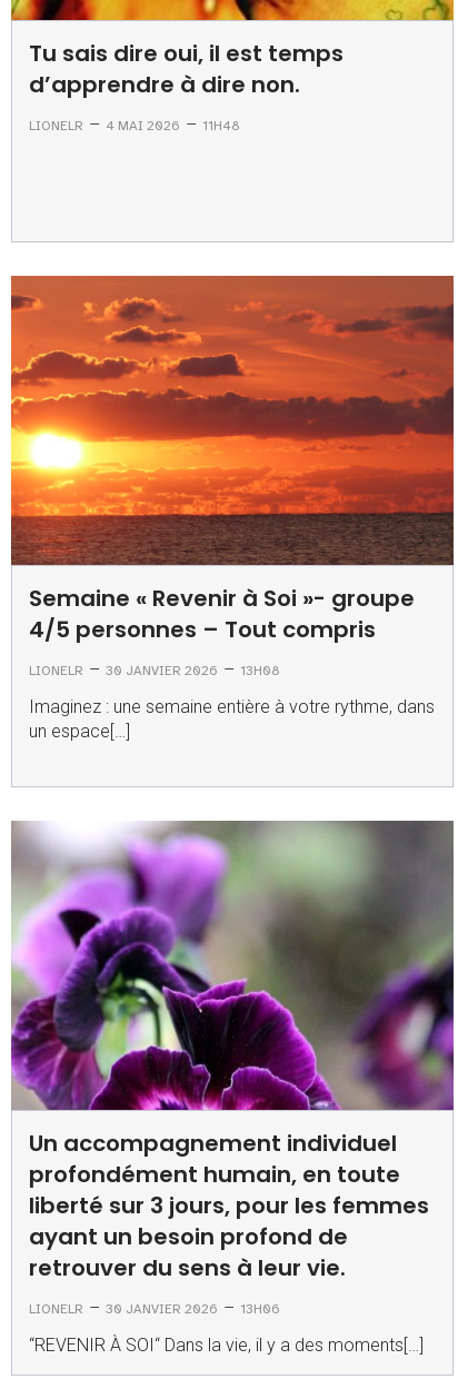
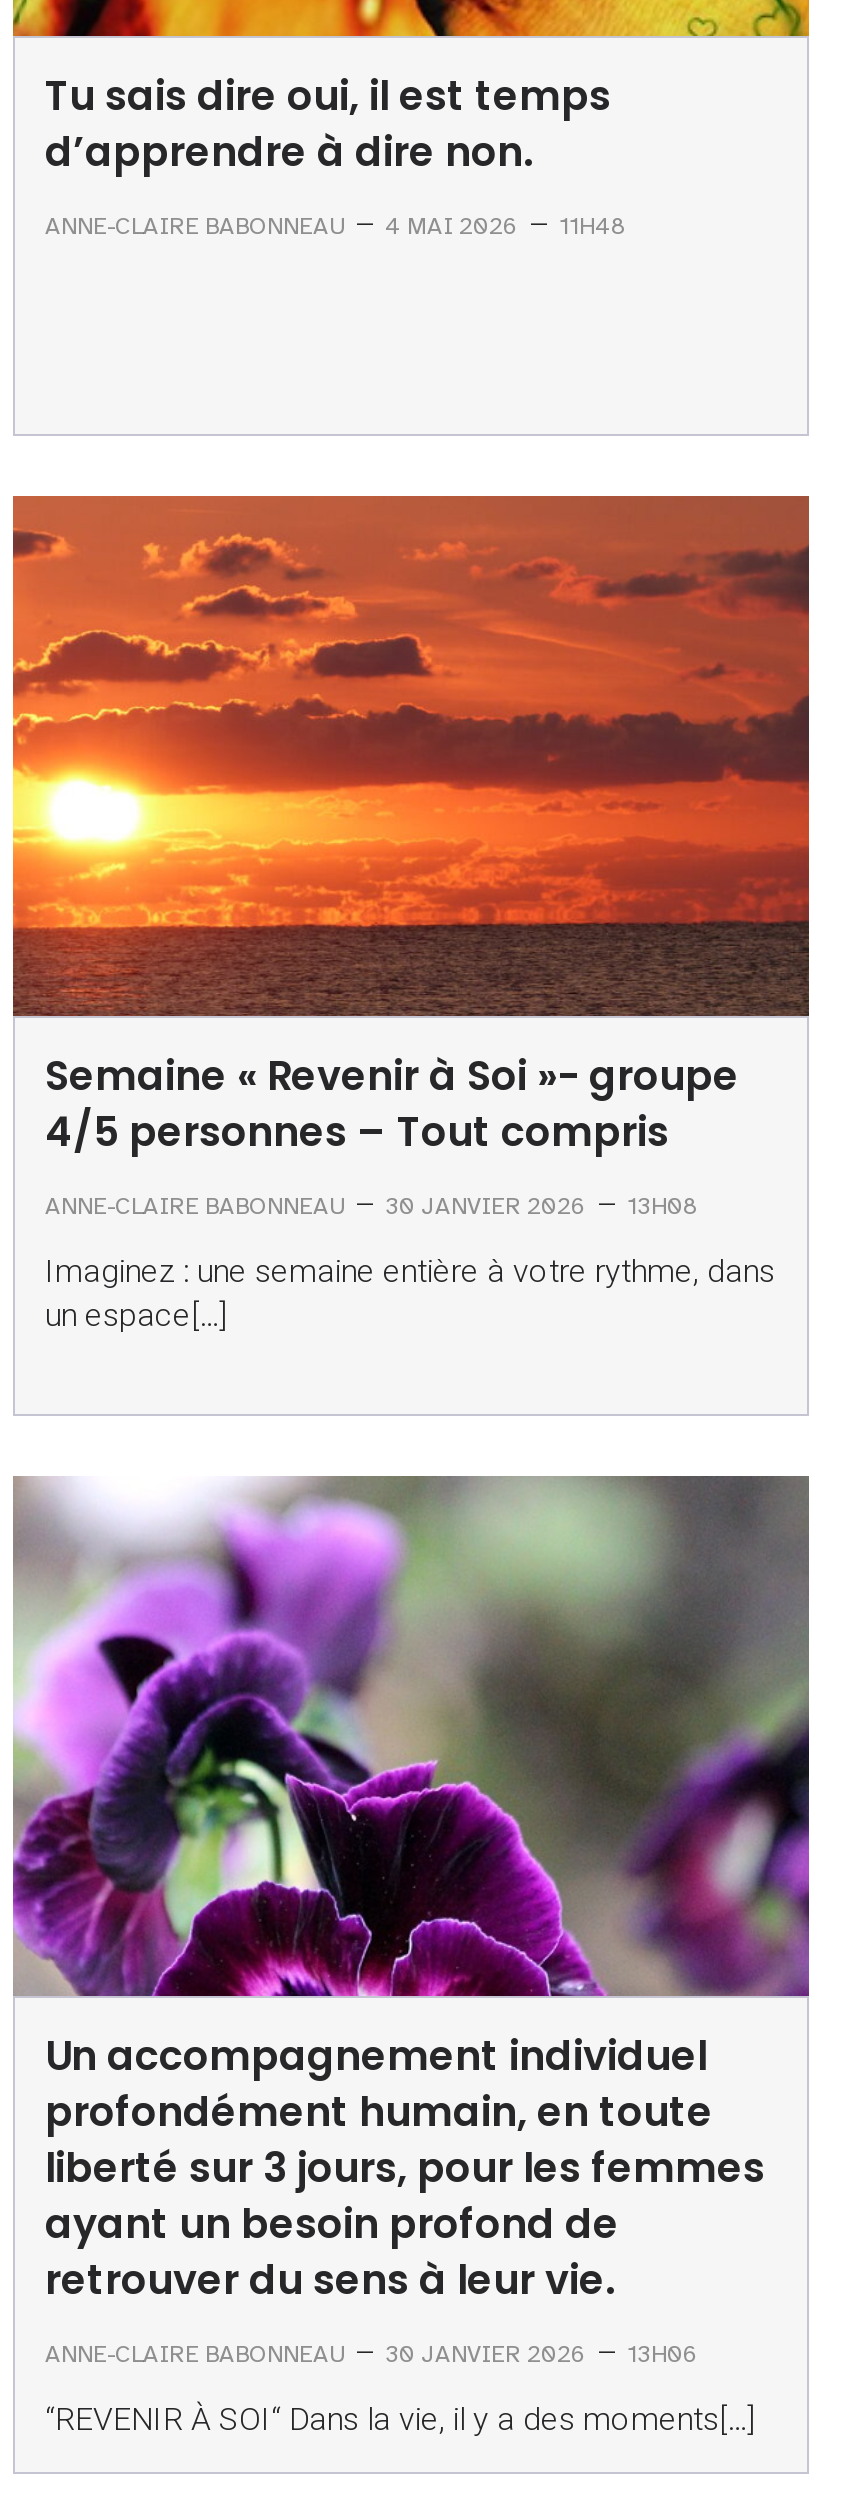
[29,115,240,136] LIONELR – 4 MAI 2026 – 11H48 -> [45,206,627,244] ANNE-CLAIRE BABONNEAU – 4 MAI 2026 – 11H48
[29,659,280,681] LIONELR – 30 JANVIER 2026 – 13H08 -> [45,1186,699,1224] ANNE-CLAIRE BABONNEAU – 30 JANVIER 2026 – 13H08
[29,1298,280,1319] LIONELR – 30 JANVIER 2026 – 13H06 -> [45,2334,699,2372] ANNE-CLAIRE BABONNEAU – 30 JANVIER 2026 – 13H06

